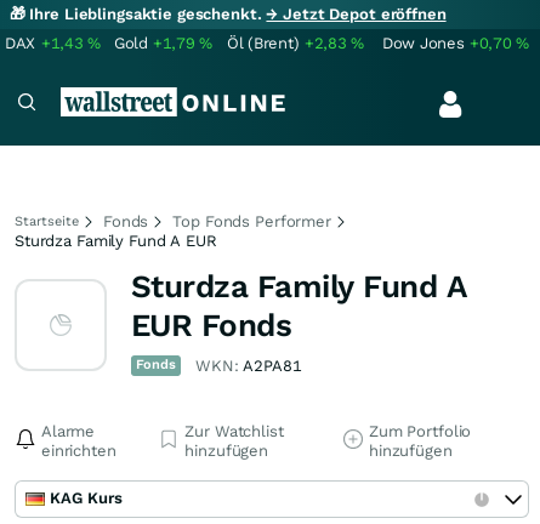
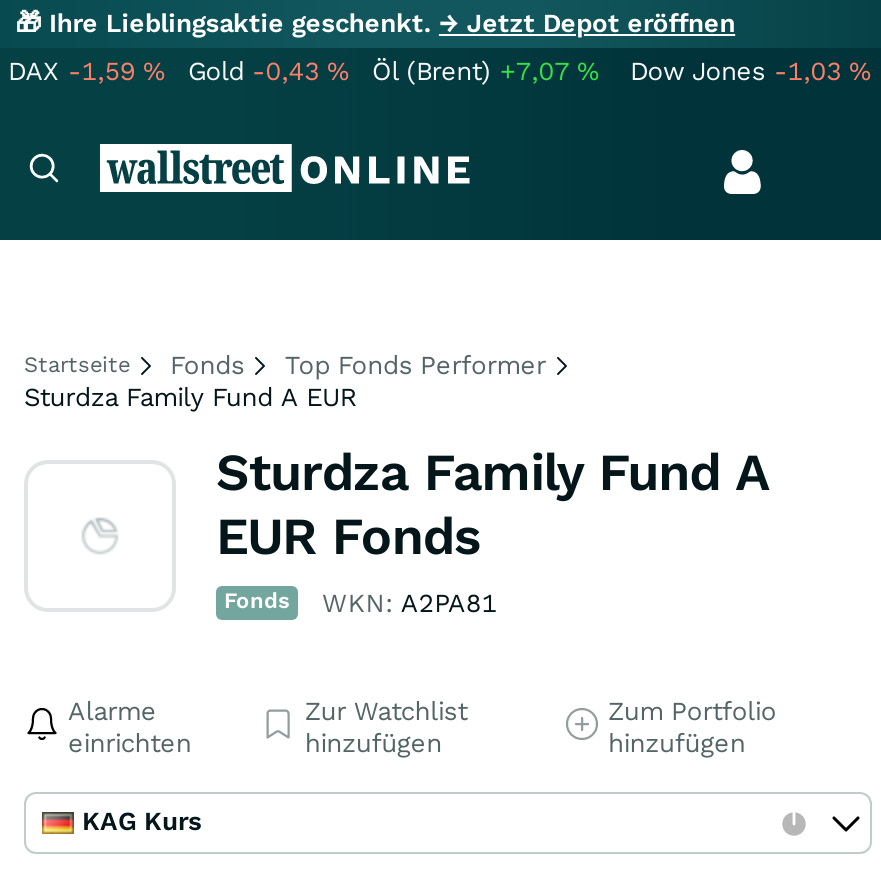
[5,34,101,52] DAX +1,43% -> [8,56,164,86] DAX -1,59%
[114,34,213,52] Gold +1,79% -> [188,56,348,86] Gold -0,43%
[227,34,364,52] Öl (Brent) +2,83% -> [372,56,598,86] Öl (Brent) +7,07%
[382,34,529,52] Dow Jones +0,70% -> [630,56,870,86] Dow Jones -1,03%

